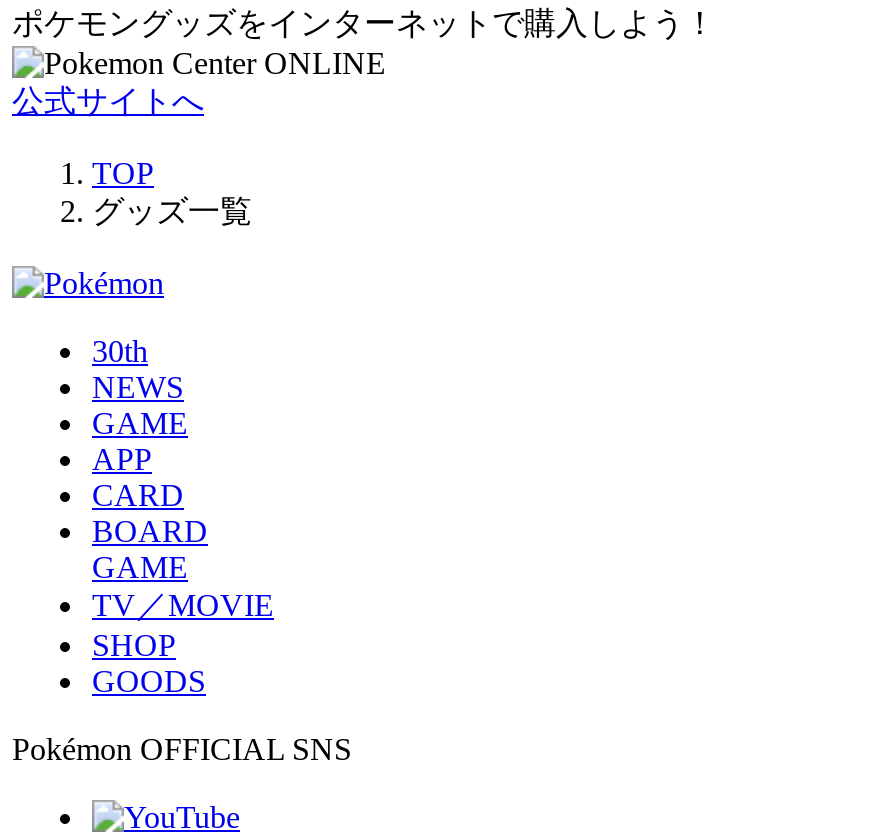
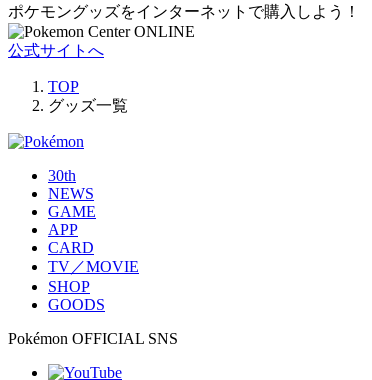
[92,514,208,584] BOARD | GAME -> none

